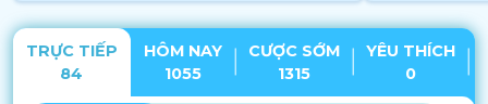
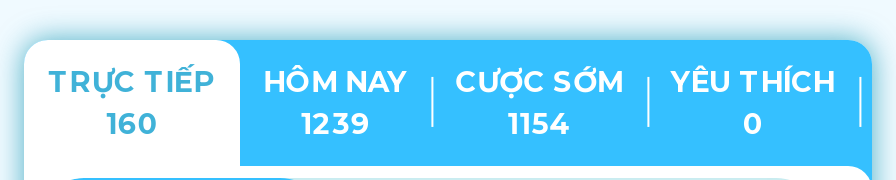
[60,64,83,83] 84 -> [106,106,158,142] 160
[164,64,201,83] 1055 -> [300,106,370,142] 1239
[277,64,310,83] 1315 -> [507,106,571,142] 1154

